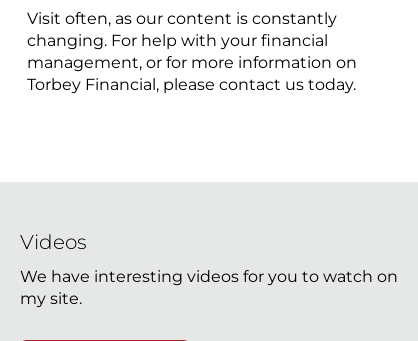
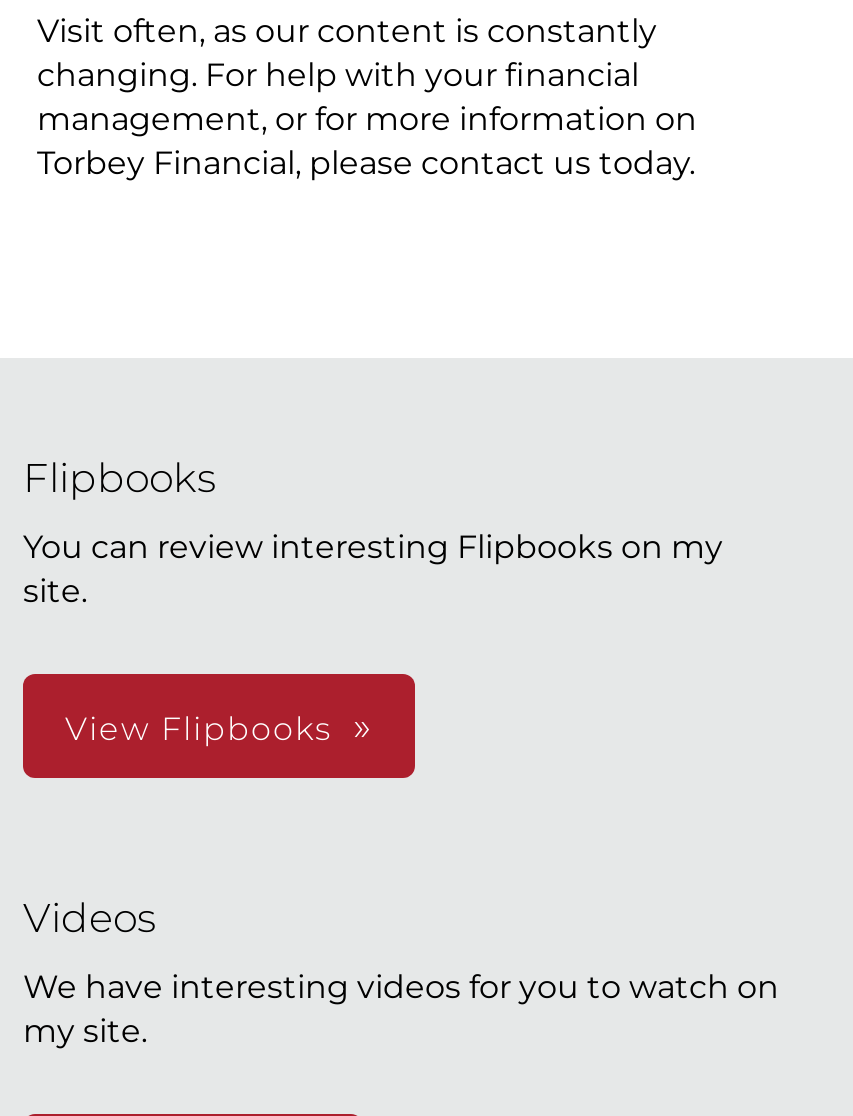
none -> [23,453,723,609] Flipbooks | You can review interesting Flipbooks on my | site.
none -> [65,709,333,747] View Flipbooks

